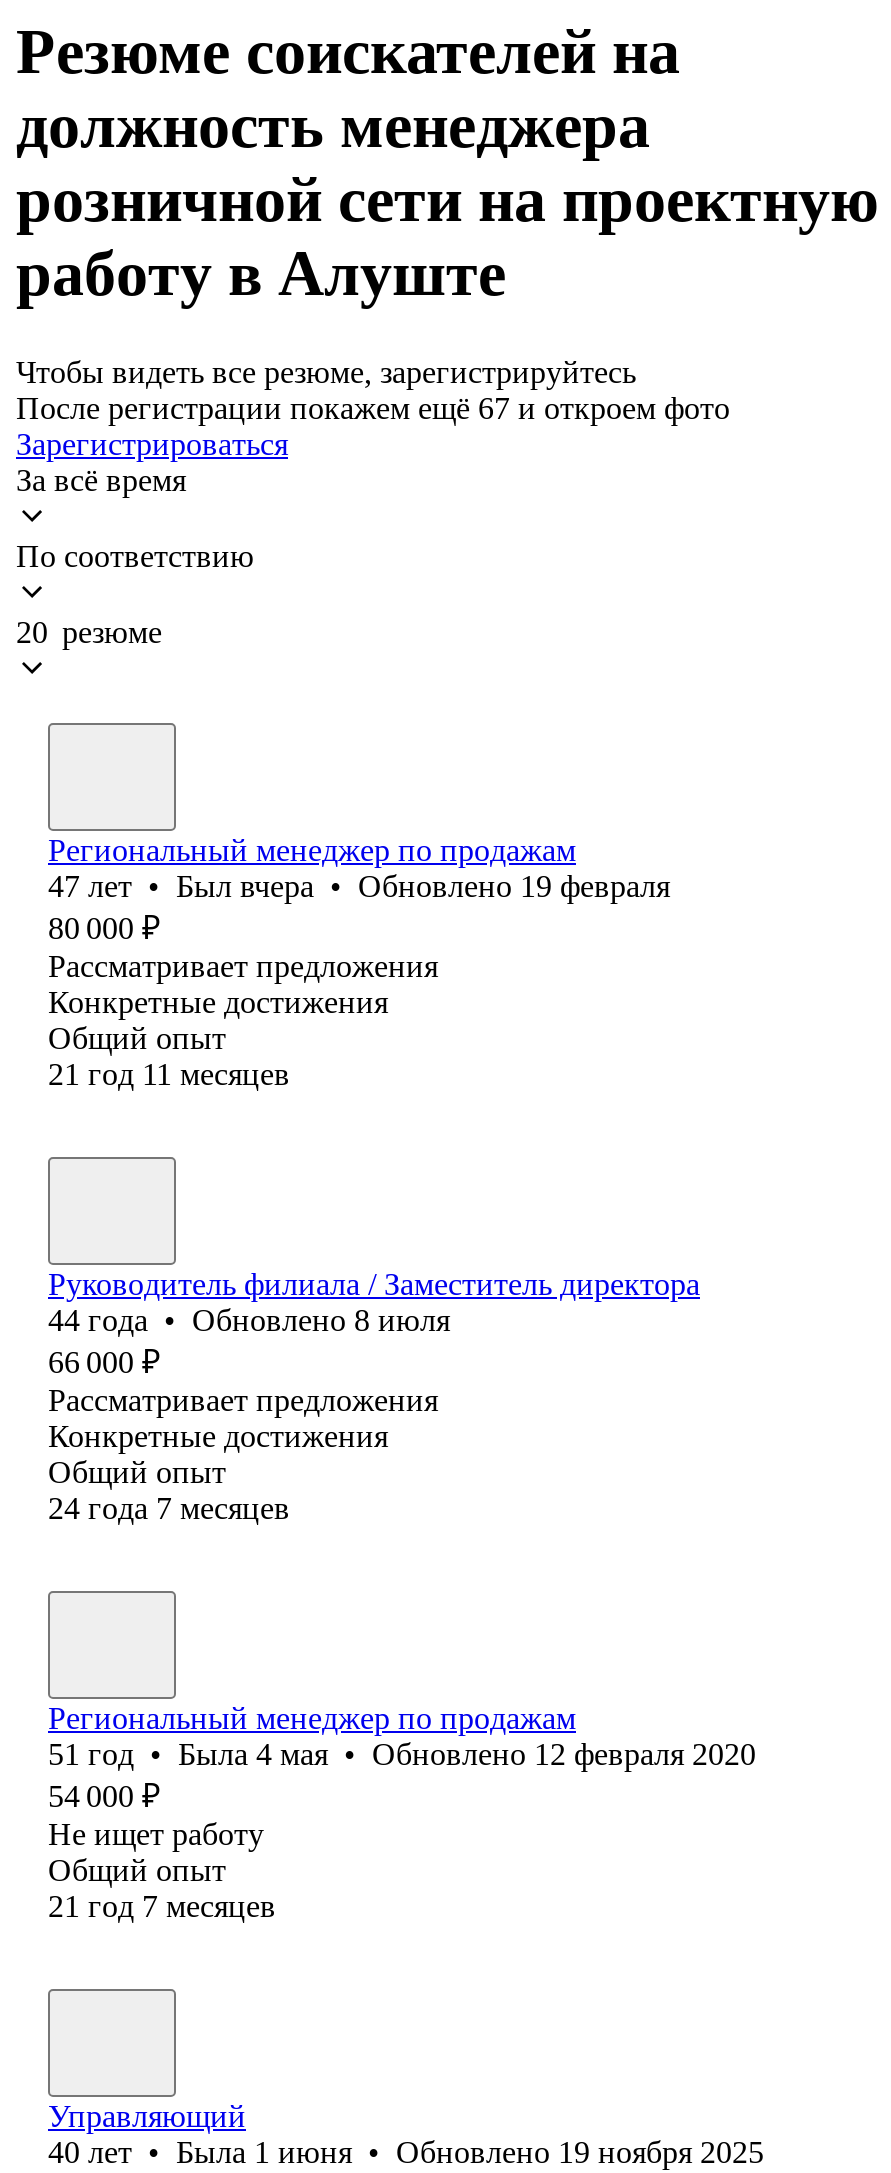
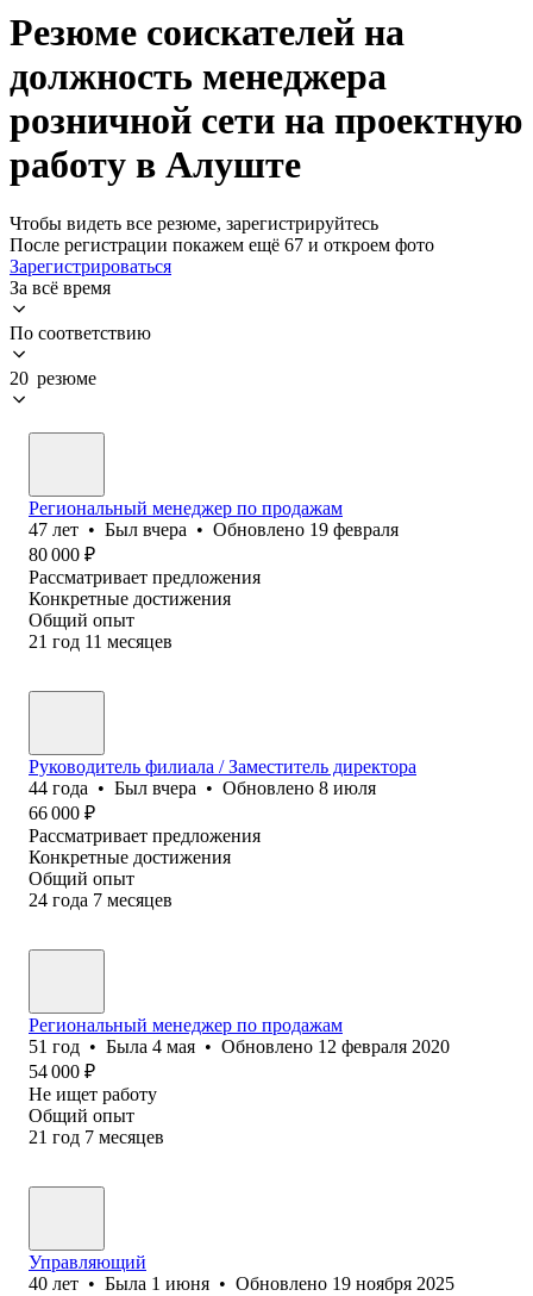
[48,1303,450,1337] 44 года • Обновлено 8 июля -> [29,778,376,798] 44 года • Был вчера • Обновлено 8 июля

